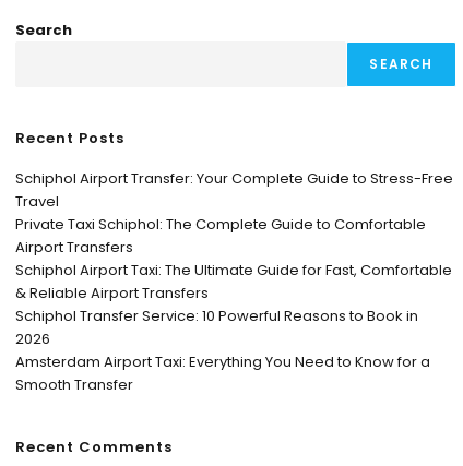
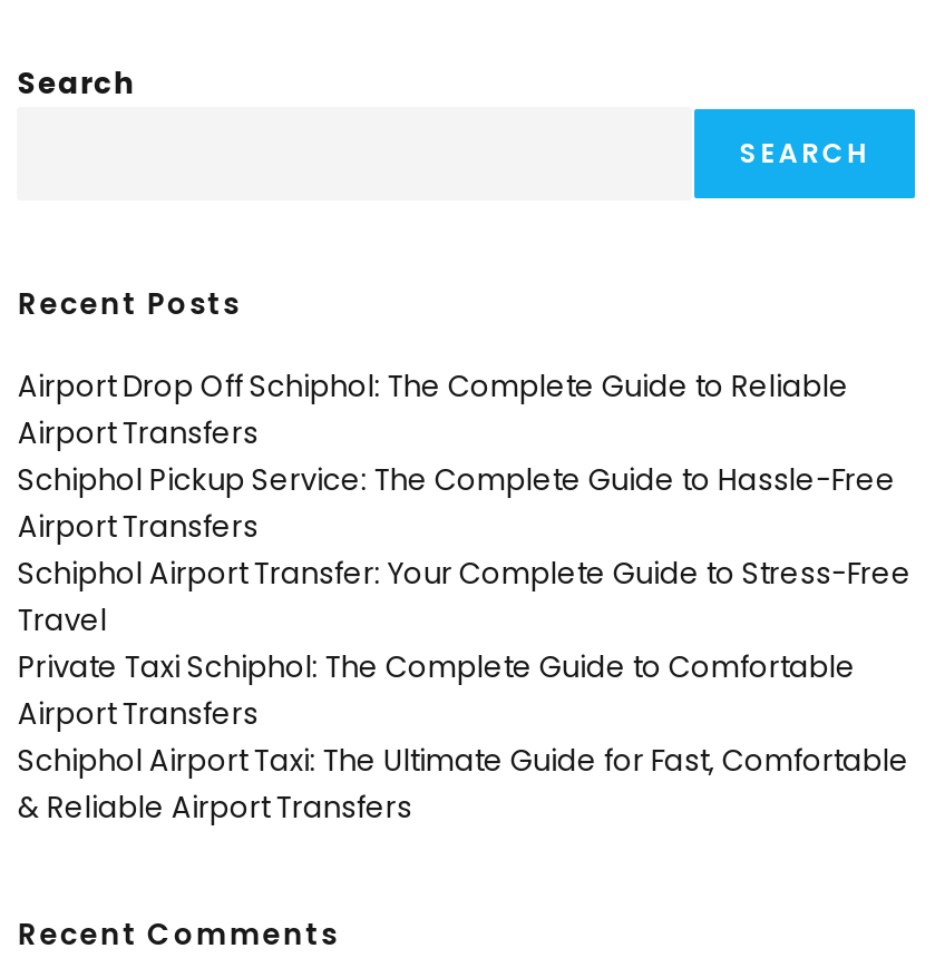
none -> [18,364,896,547] Airport Drop Off Schiphol: The Complete Guide to Reliable | Airport Transfers | Schiphol Pickup Service: The Complete Guide to Hassle-Free | Airport Transfers
moved [16,168,454,303] -> [18,551,911,828]: Schiphol Airport Transfer: Your Complete Guide to Stress-Free | Travel | Private Taxi Schiphol: The Complete Guide to Comfortable | Airport Transfers | Schiphol Airport Taxi: The Ultimate Guide for Fast, Comfortable | & Reliable Airport Transfers
[16,305,431,395] Schiphol Transfer Service: 10 Powerful Reasons to Book in | 2026 | Amsterdam Airport Taxi: Everything You Need to Know for a | Smooth Transfer -> none

